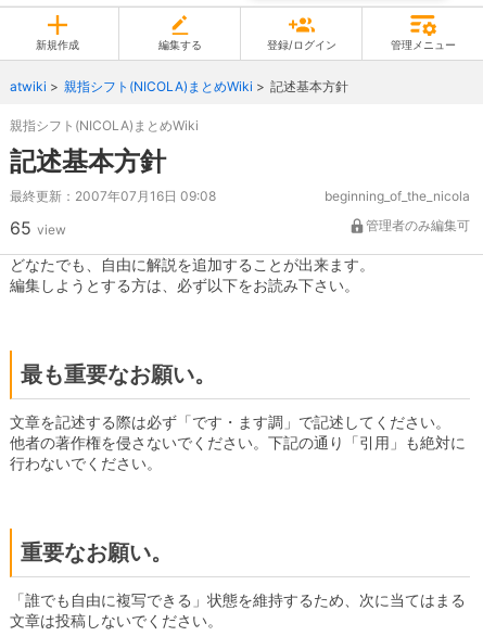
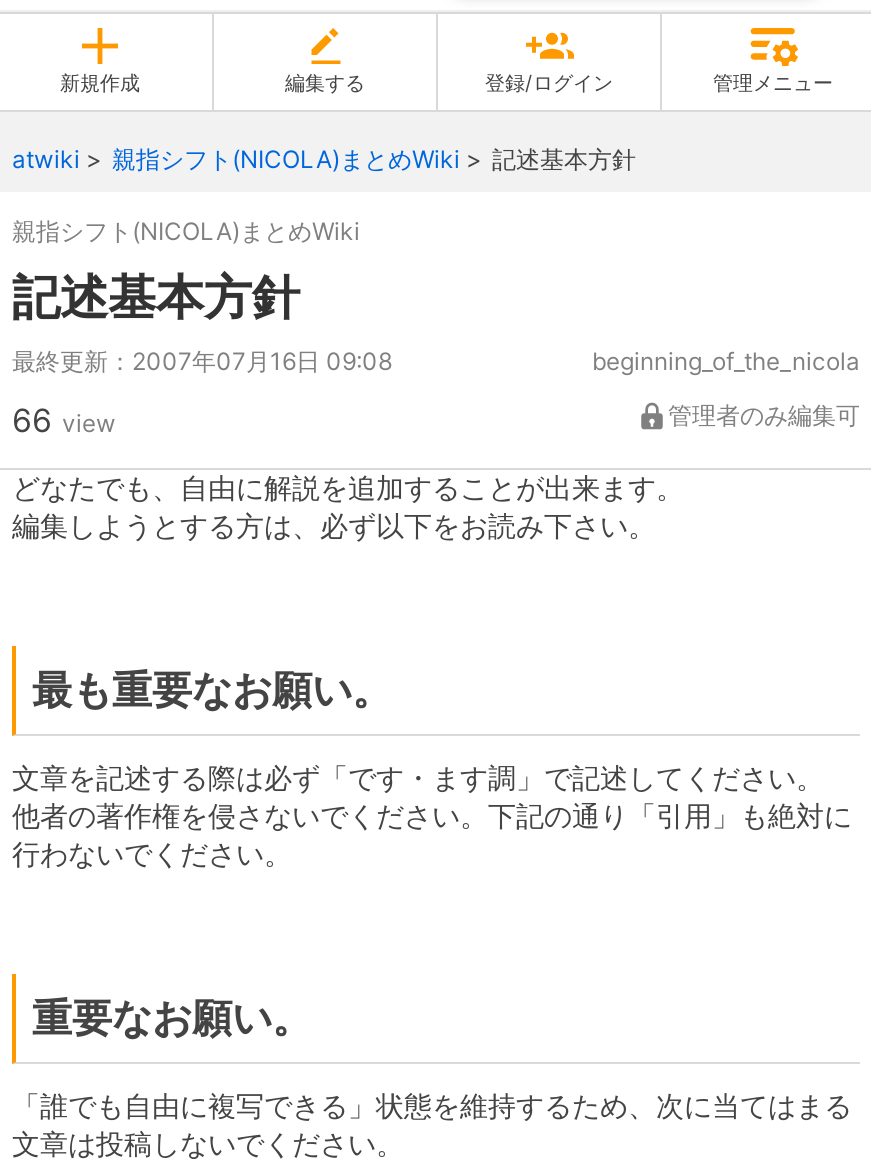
[10,217,66,239] 65 view -> [12,400,116,440] 66 view

